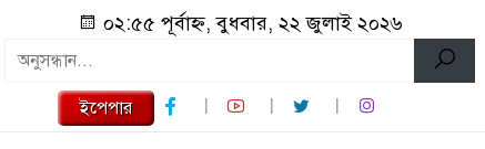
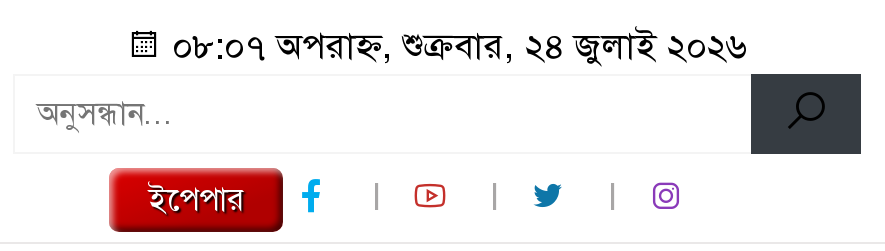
[97,11,402,35] ০২:৫৫ পূর্বাহ্ন, বুধবার, ২২ জুলাই ২০২৬ -> [162,24,748,68] ০৮:০৭ অপরাহ্ন, শুক্রবার, ২৪ জুলাই ২০২৬

